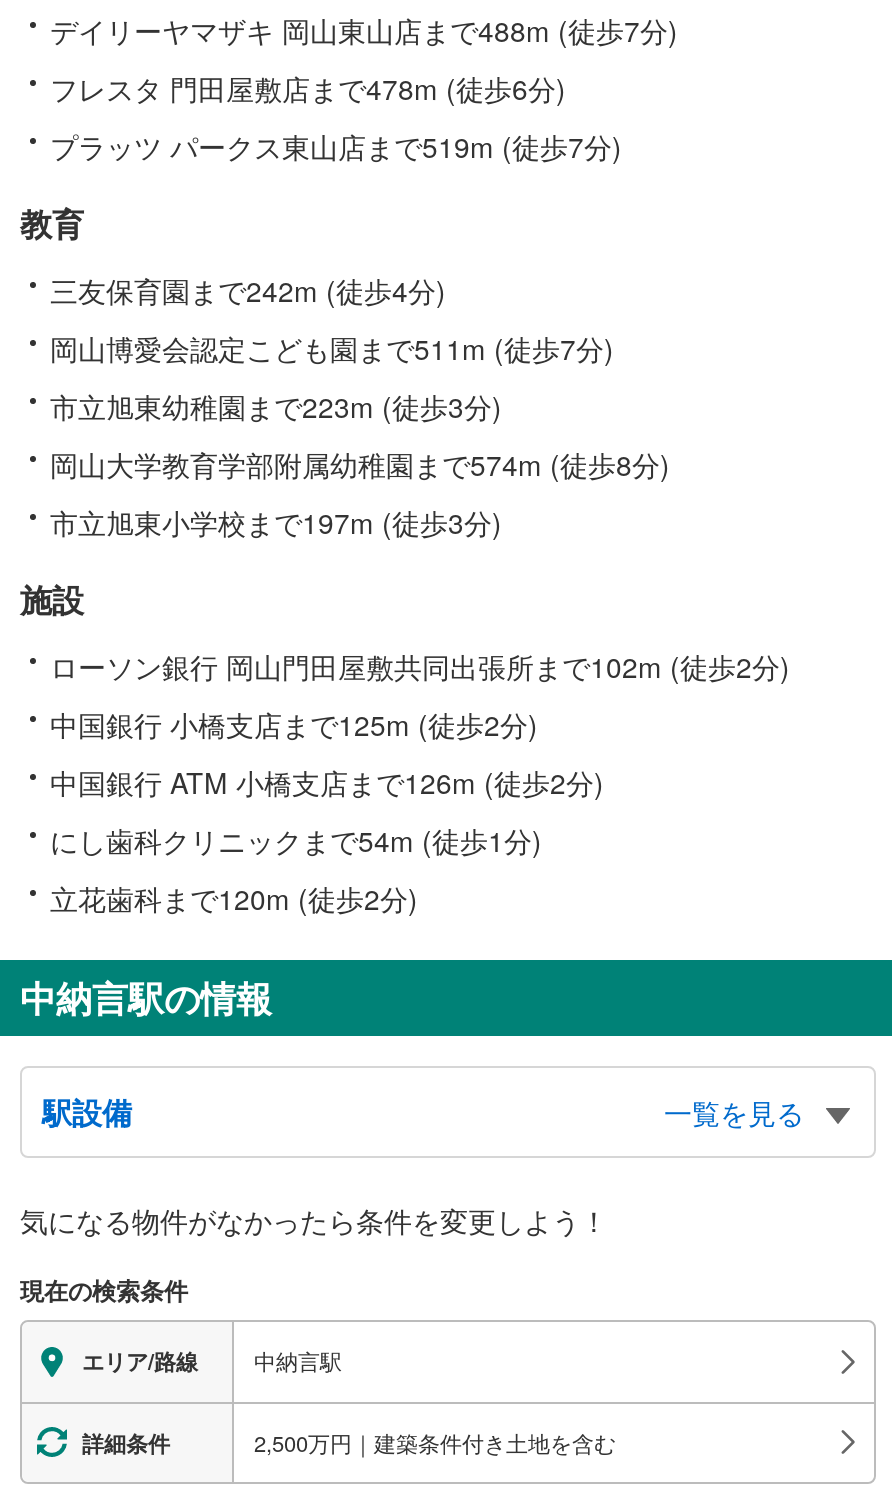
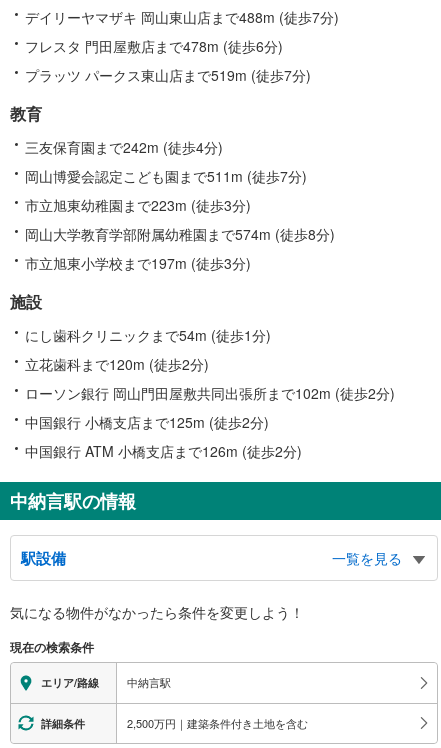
moved [50,646,790,802] -> [25,383,395,461]: ローソン銀行 岡山門田屋敷共同出張所まで102m (徒歩2分) | 中国銀行 小橋支店まで125m (徒歩2分) | 中国銀行 ATM 小橋支店まで126m (徒歩2分)
moved [50,820,542,918] -> [25,325,271,374]: にし歯科クリニックまで54m (徒歩1分) | 立花歯科まで120m (徒歩2分)

